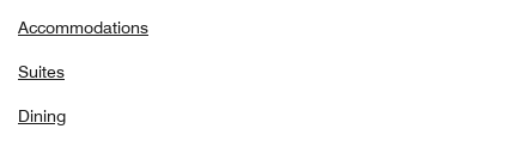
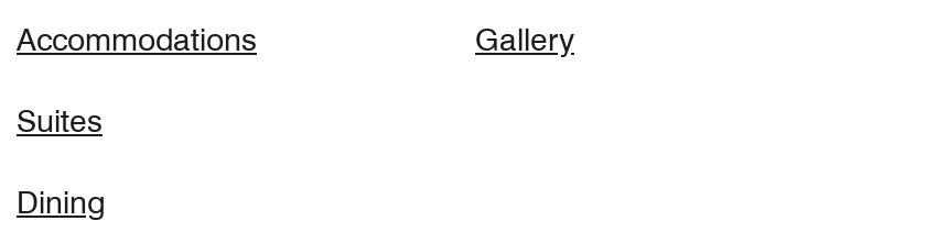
none -> [475,22,574,57] Gallery

